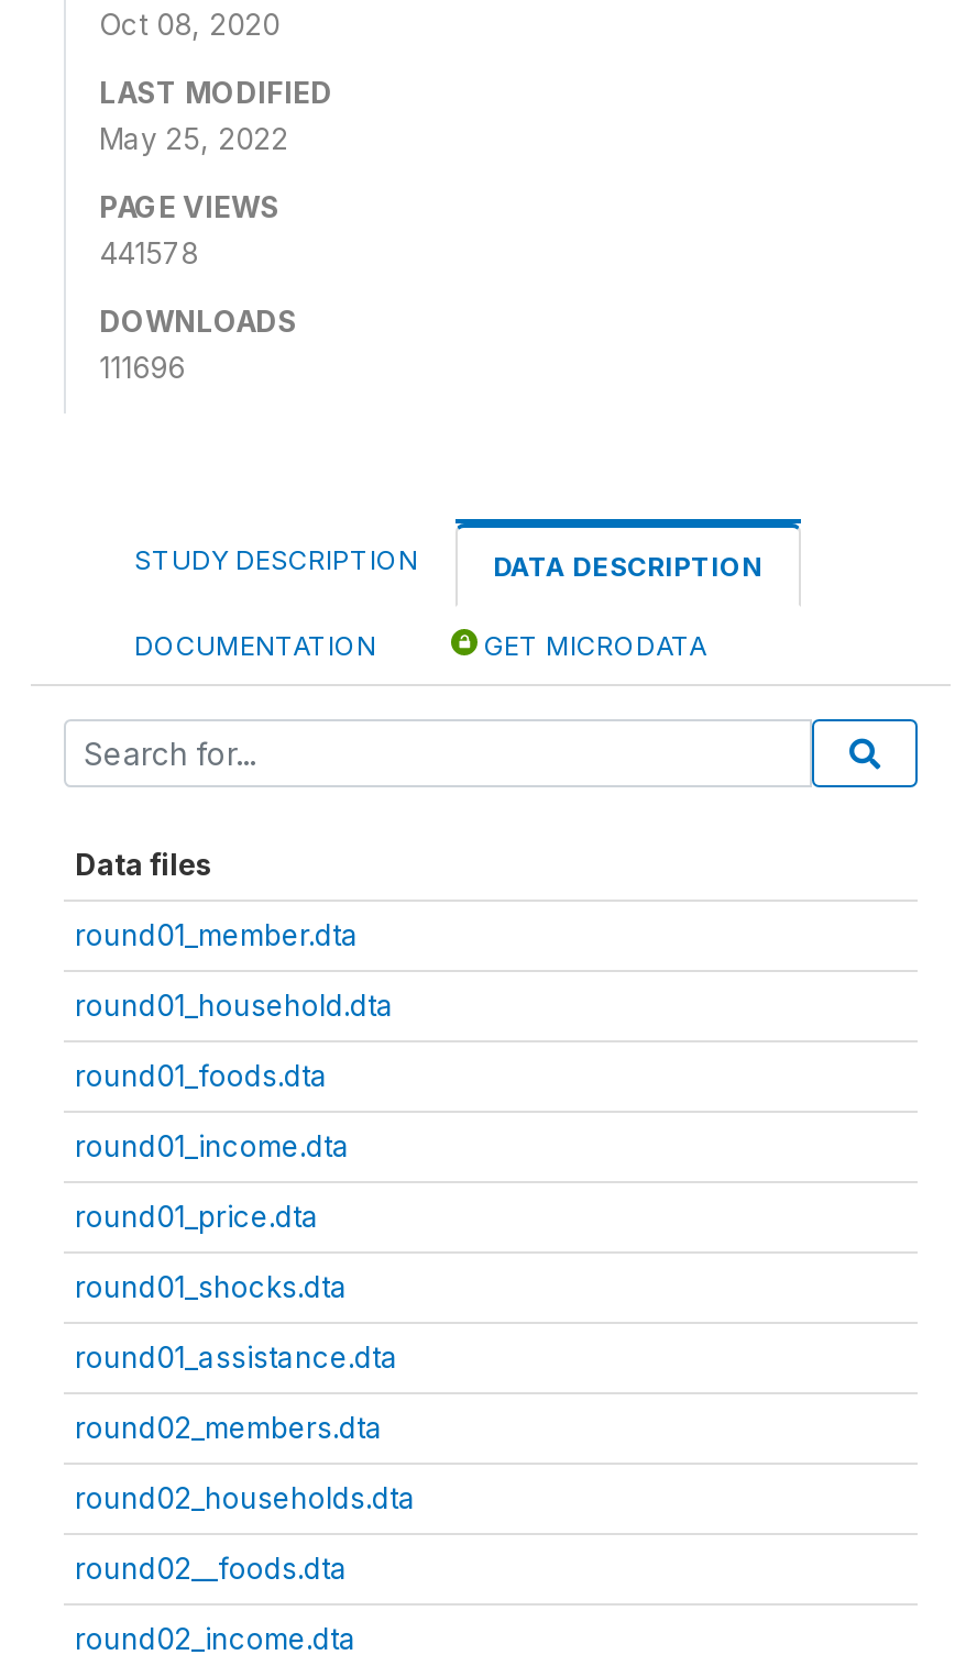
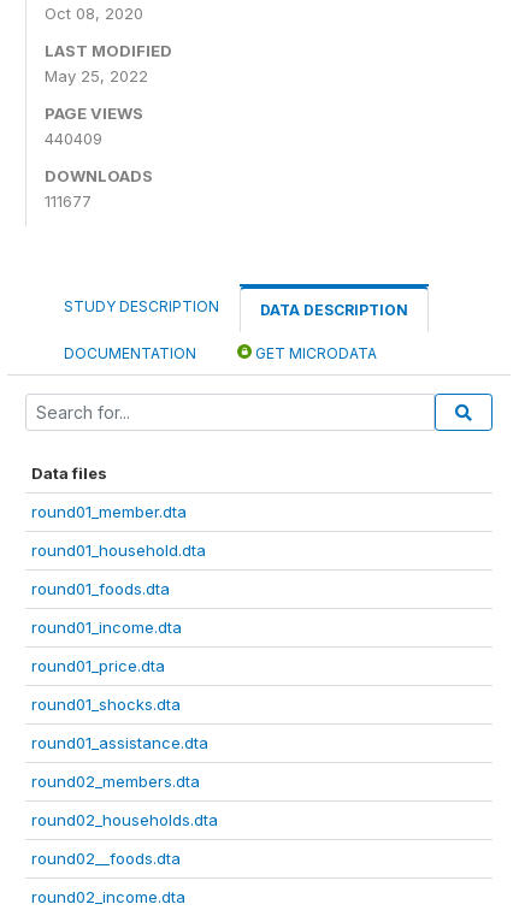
[99,236,198,271] 441578 -> [45,129,102,148] 440409
[99,350,185,385] 111696 -> [45,192,92,211] 111677

